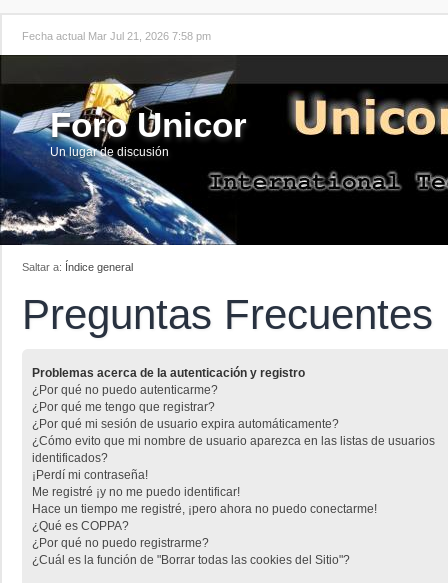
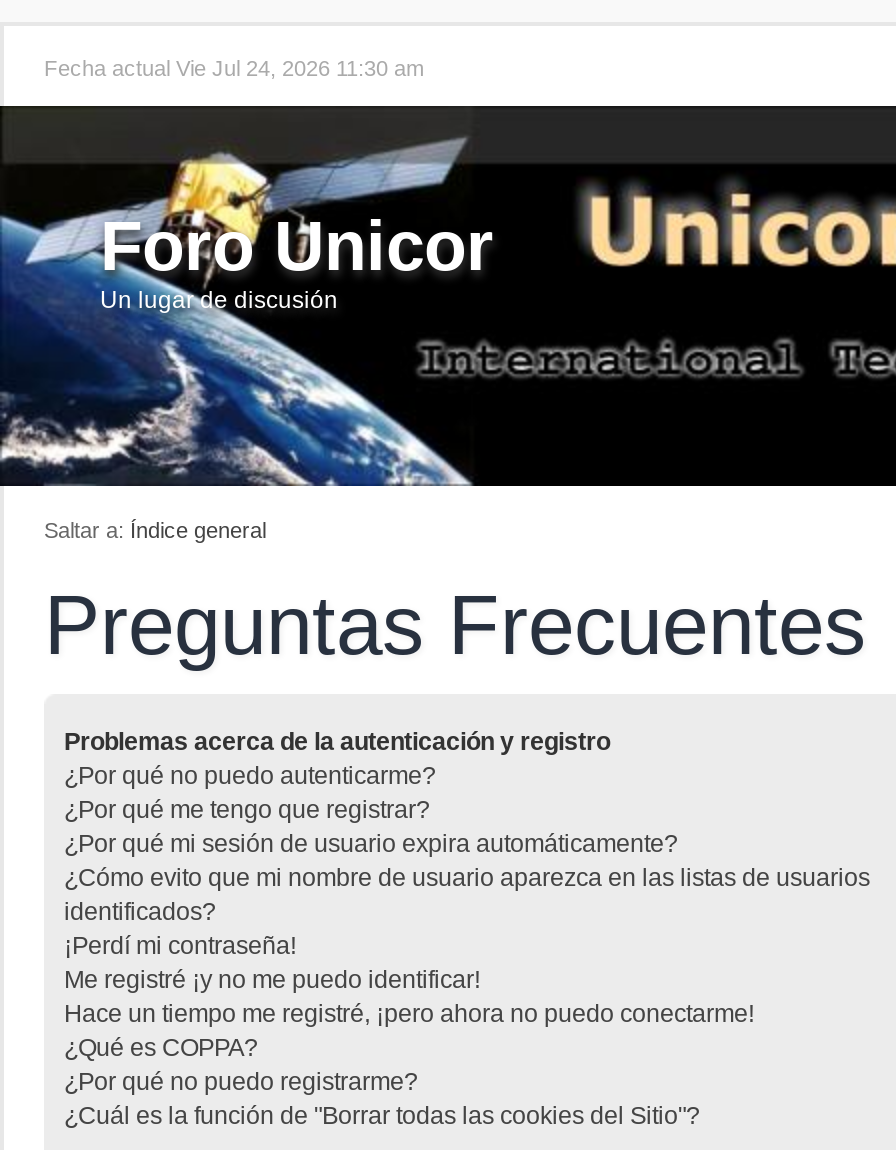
[22,30,211,42] Fecha actual Mar Jul 21, 2026 7:58 pm -> [44,56,424,80] Fecha actual Vie Jul 24, 2026 11:30 am

